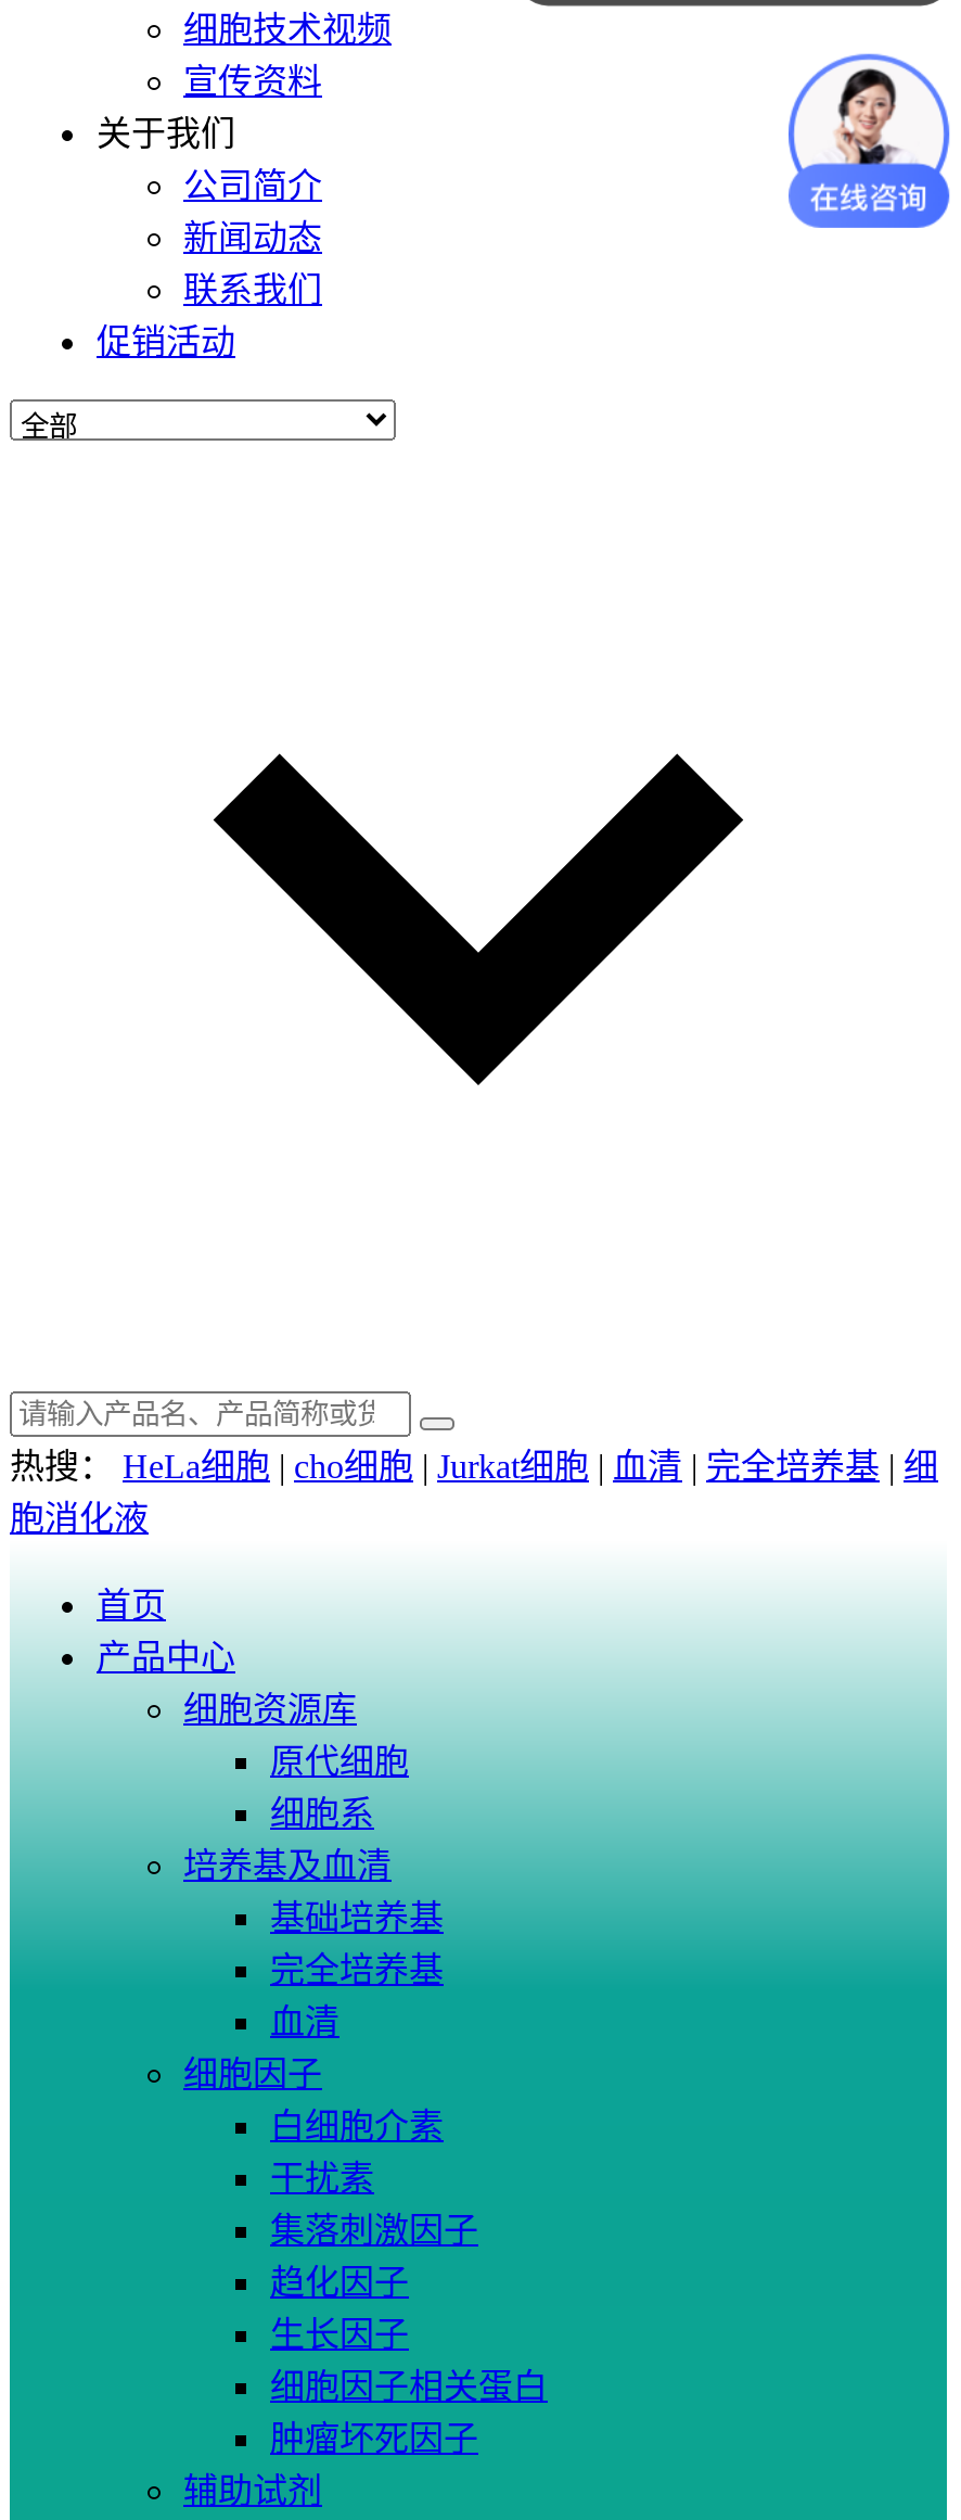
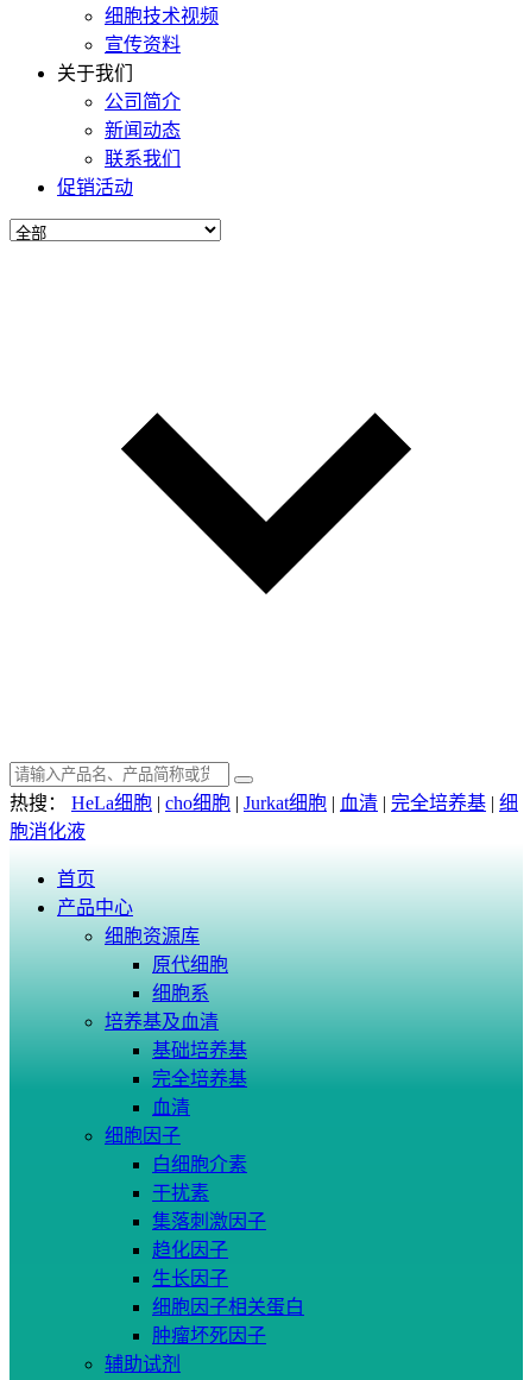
[786,52,951,230] [image] -> none

